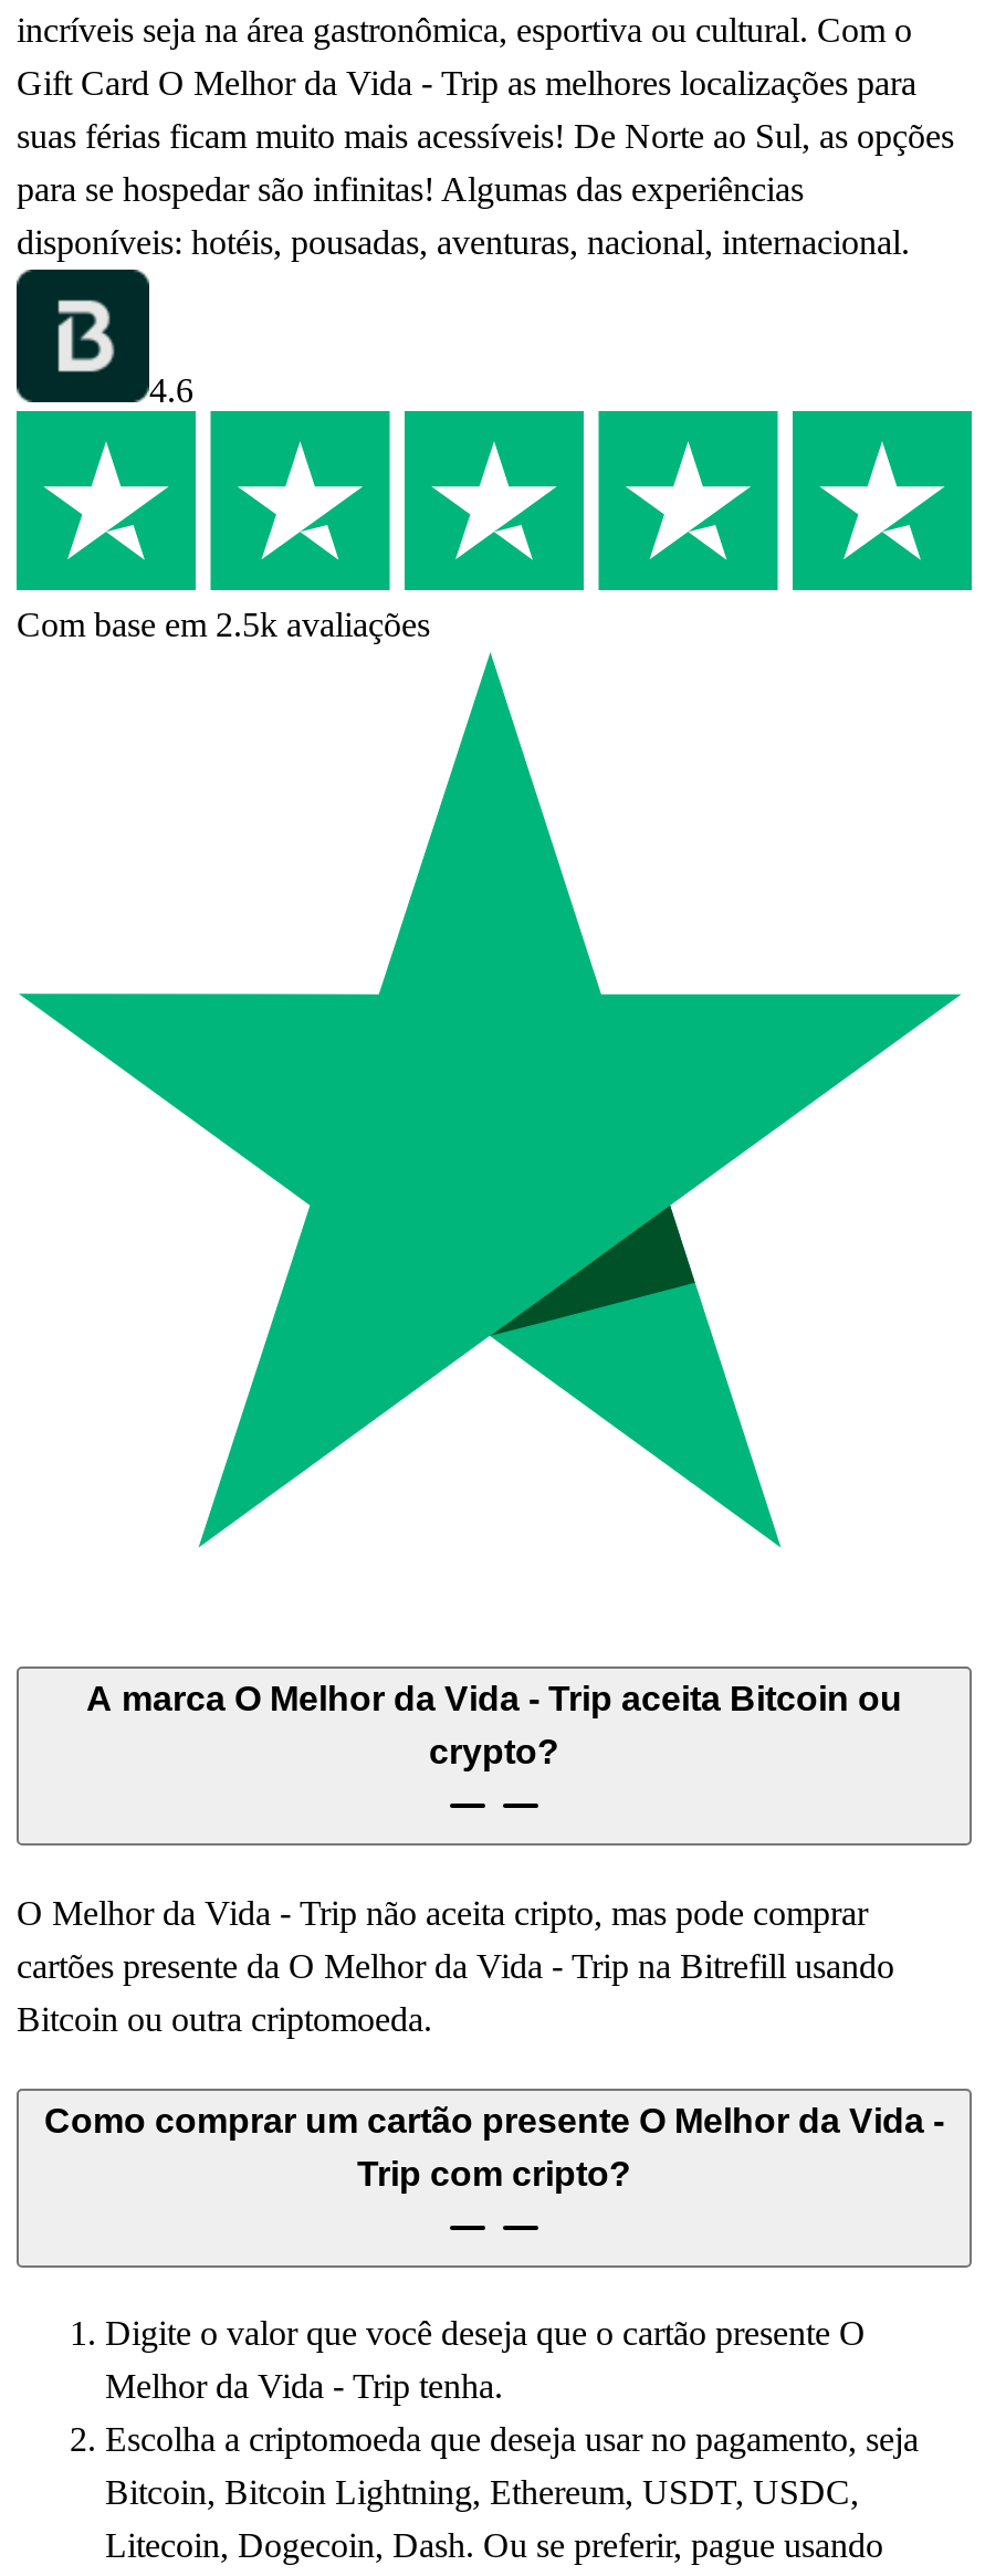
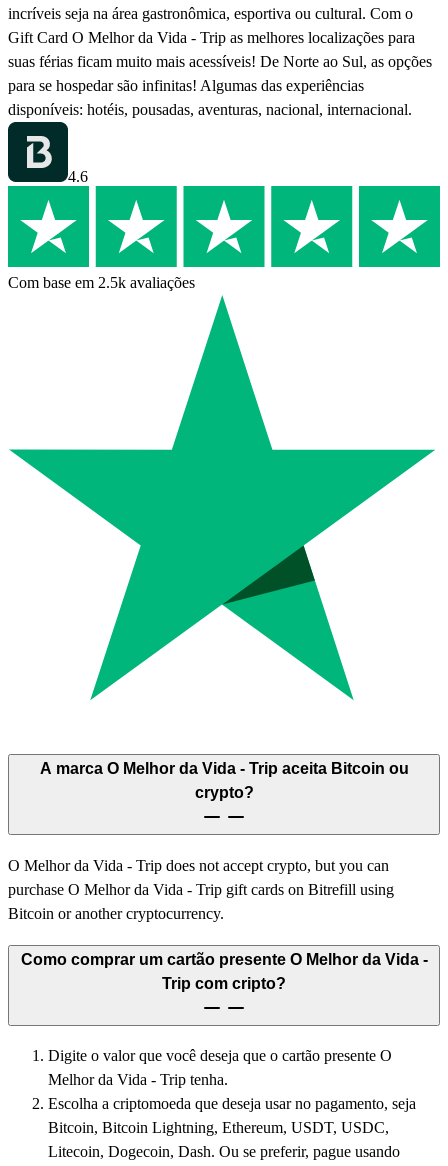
[17,1894,894,2038] O Melhor da Vida - Trip não aceita cripto, mas pode comprar | cartões presente da O Melhor da Vida - Trip na Bitrefill usando | Bitcoin ou outra criptomoeda. -> [8,857,394,922] O Melhor da Vida - Trip does not accept crypto, but you can | purchase O Melhor da Vida - Trip gift cards on Bitrefill using | Bitcoin or another cryptocurrency.

